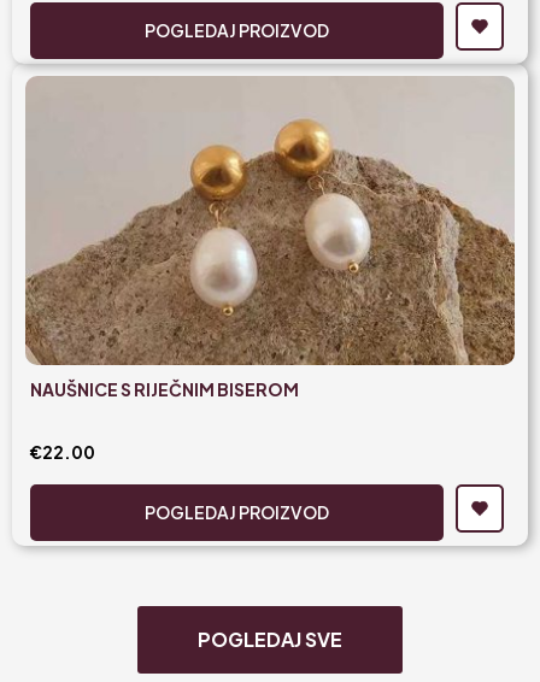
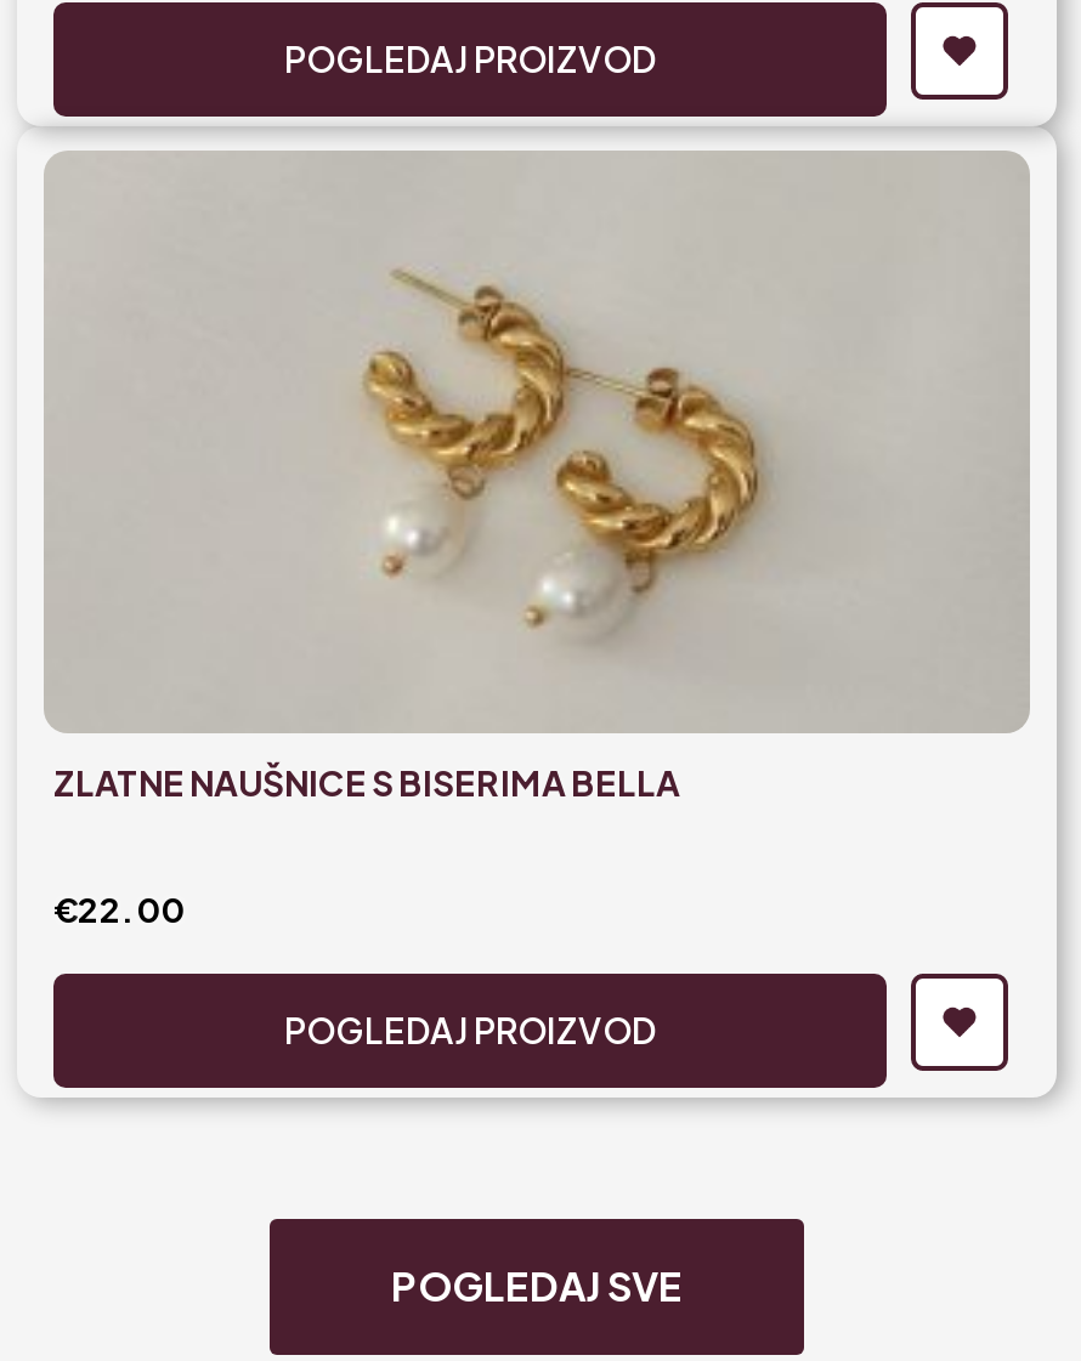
[25,118,515,400] [image] | NAUŠNICE S RIJEČNIM BISEROM -> [46,238,1028,803] [image] | ZLATNE NAUŠNICE S BISERIMA BELLA

